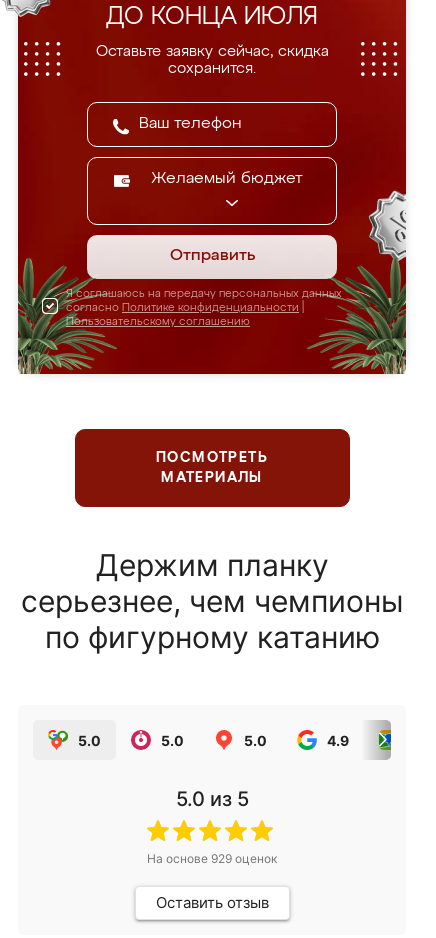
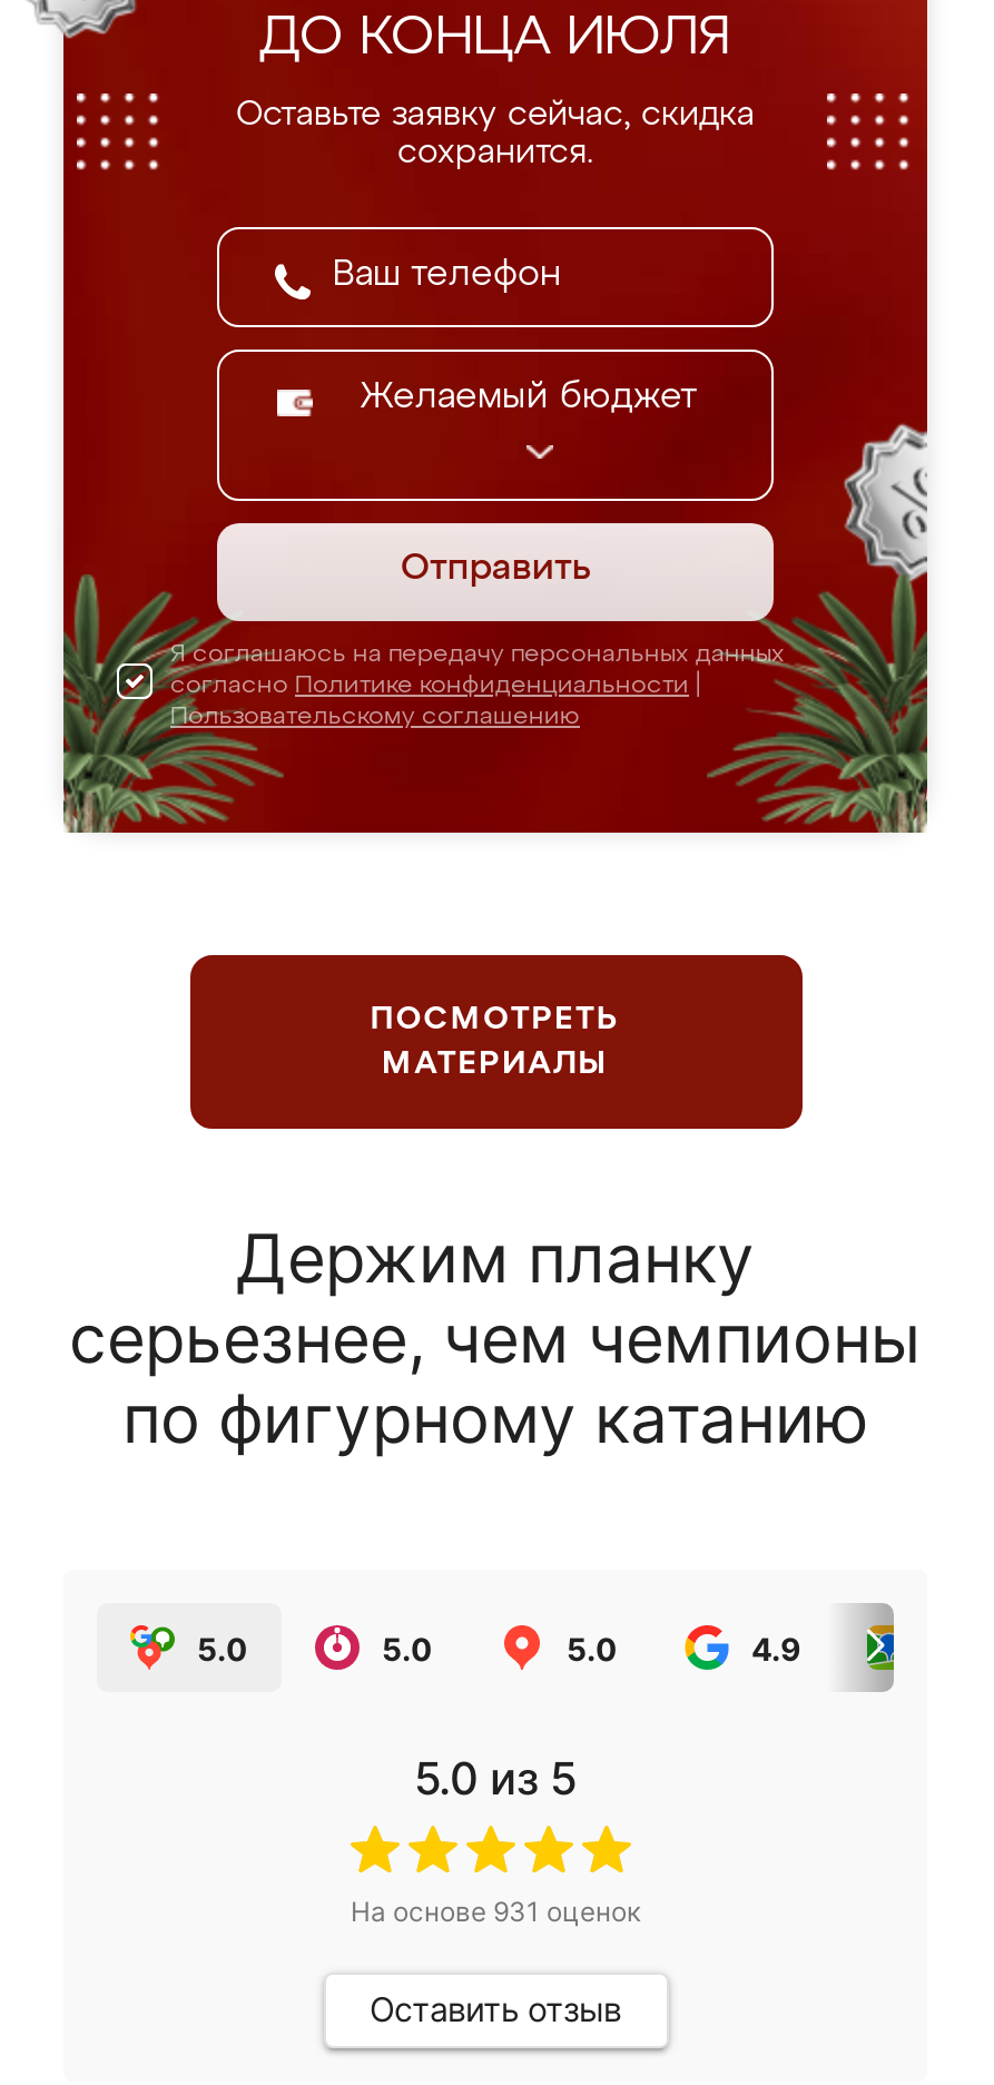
[147,851,277,866] На основе 929 оценок -> [351,1895,640,1928] На основе 931 оценок

